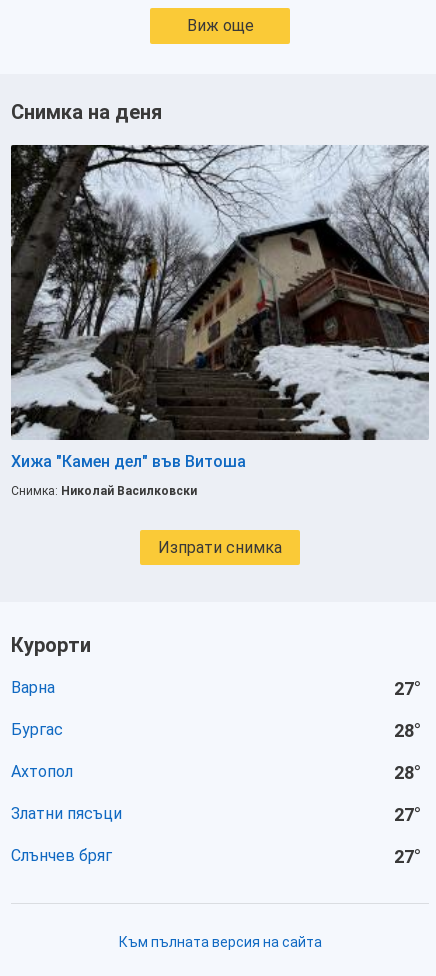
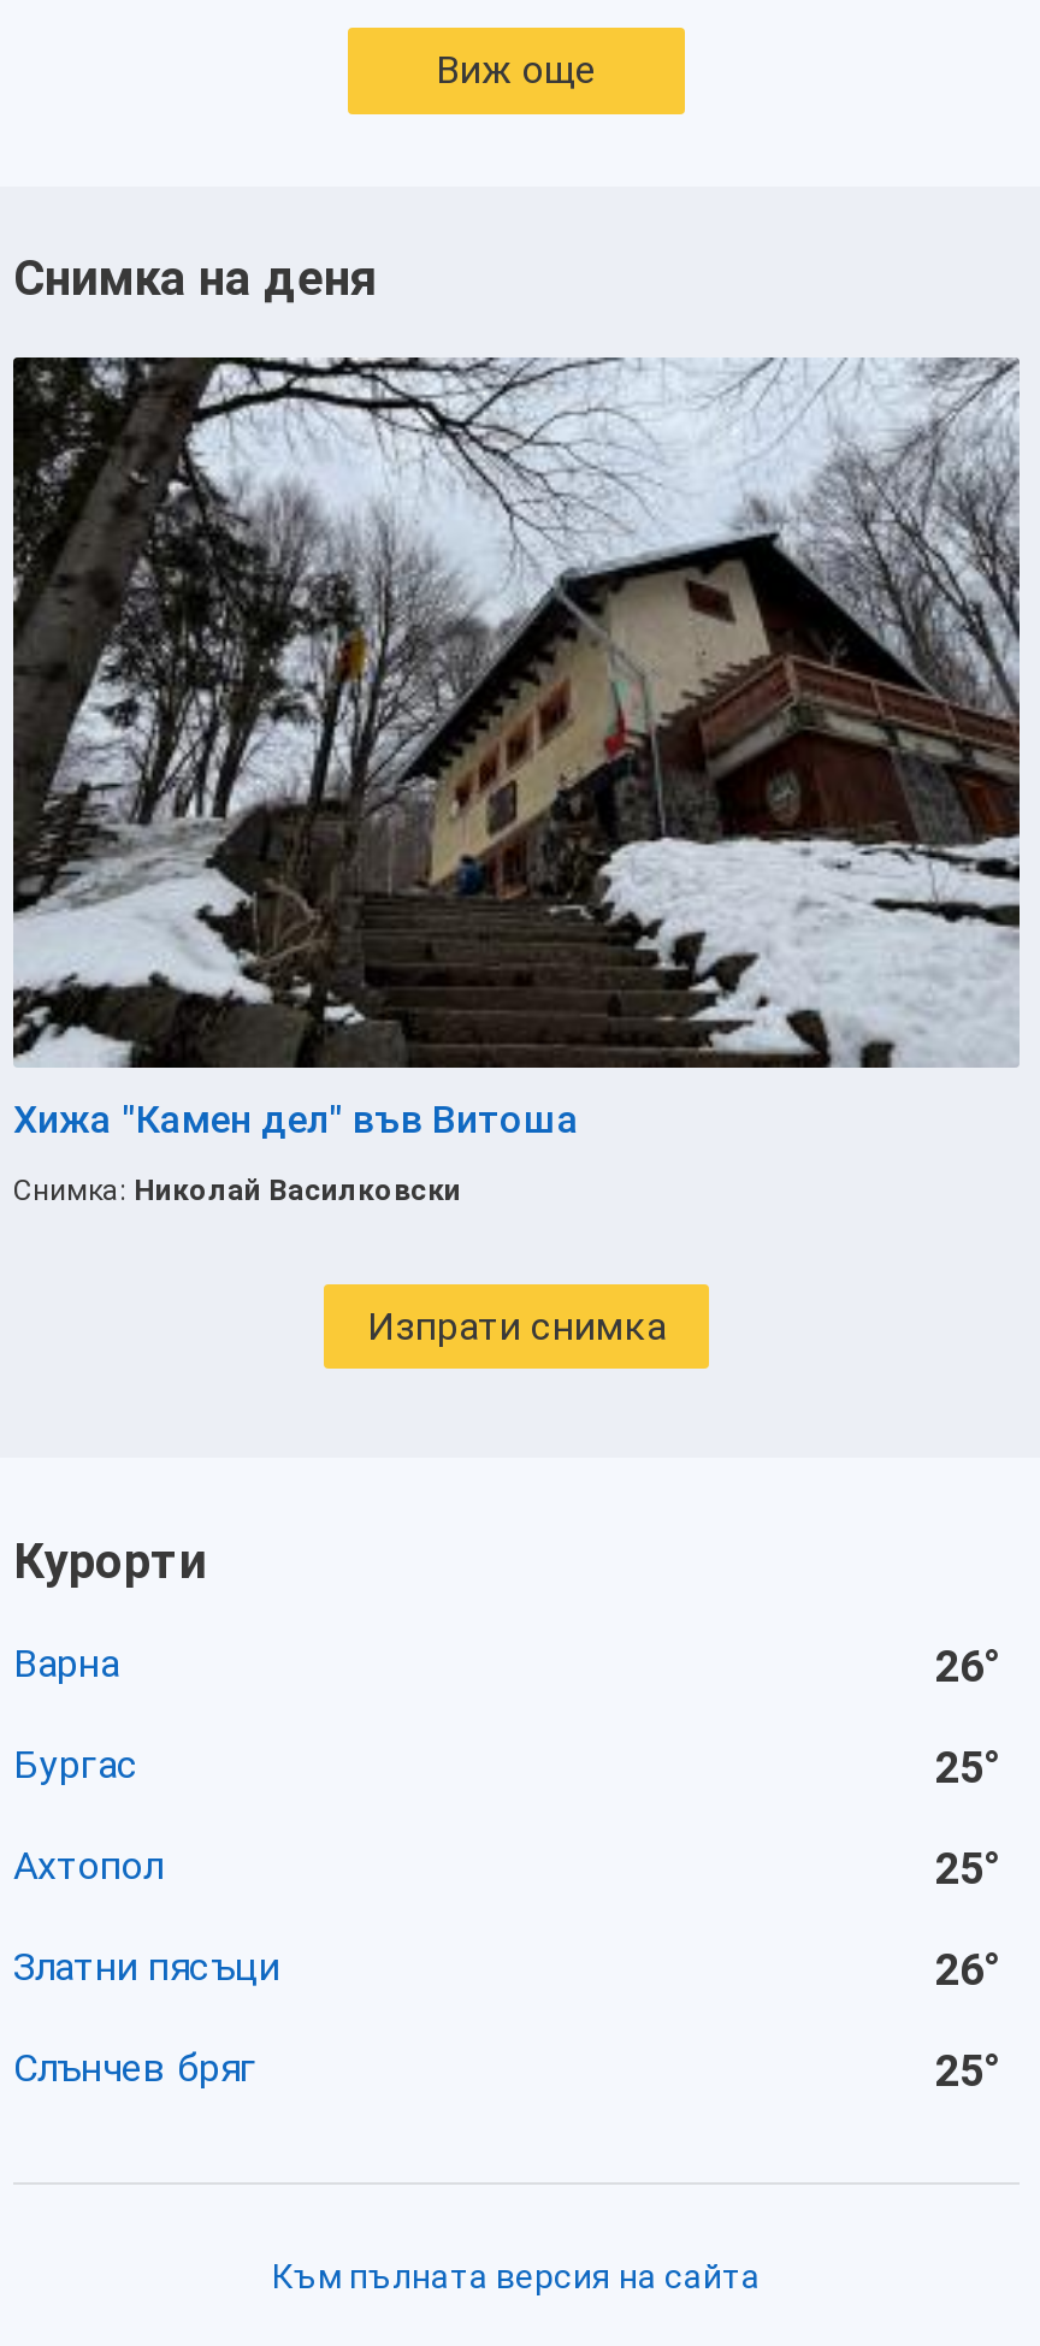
[394,678,421,699] 27° -> [935,1641,1000,1691] 26°
[394,720,421,741] 28° -> [935,1742,1000,1792] 25°
[394,762,421,783] 28° -> [935,1843,1000,1893] 25°
[394,804,421,825] 27° -> [935,1944,1000,1995] 26°
[394,846,421,867] 27° -> [935,2045,1000,2096] 25°

